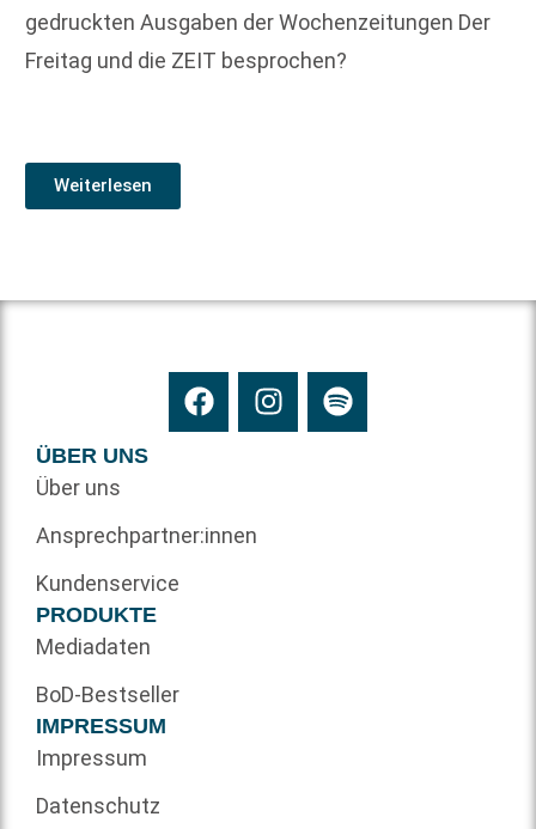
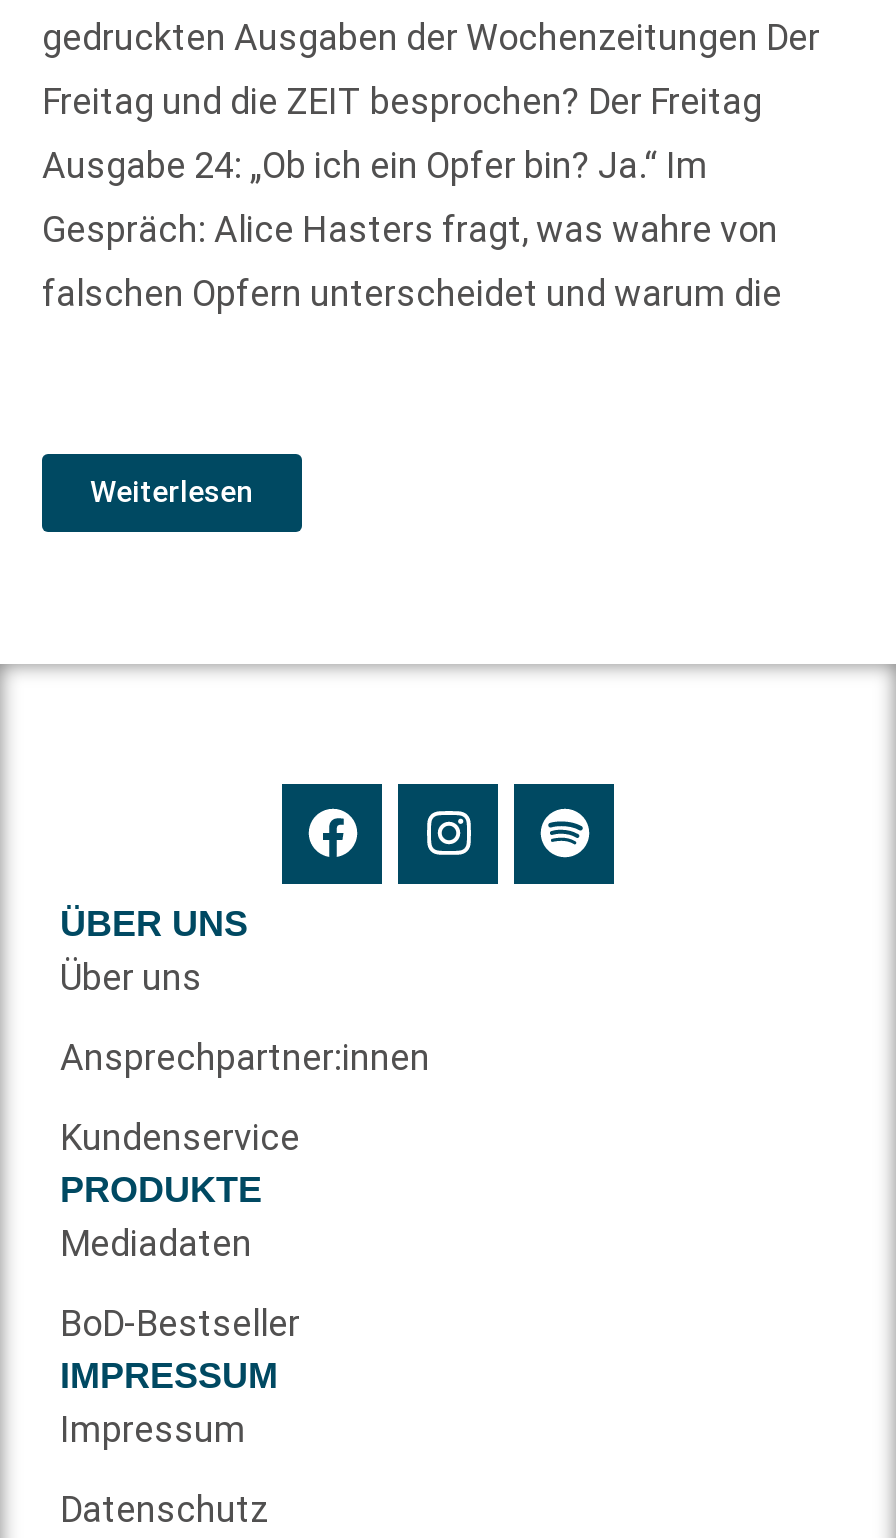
[25,47,347,73] Freitag und die ZEIT besprochen? -> [42,79,782,313] Freitag und die ZEIT besprochen? Der Freitag | Ausgabe 24: „Ob ich ein Opfer bin? Ja.“ Im | Gespräch: Alice Hasters fragt, was wahre von | falschen Opfern unterscheidet und warum die

